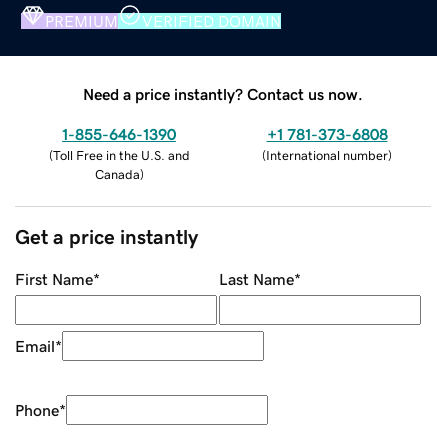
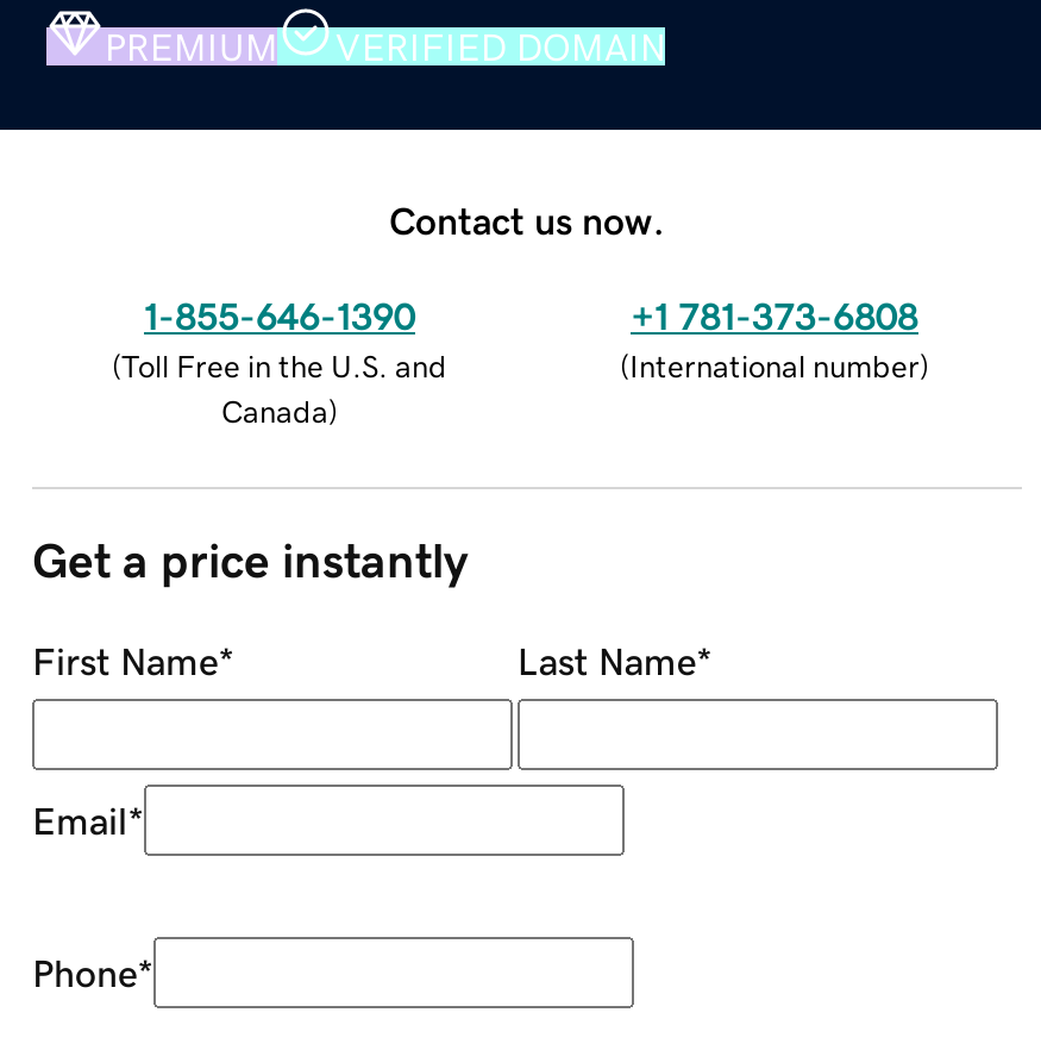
[83,86,363,102] Need a price instantly? Contact us now. -> [389,200,665,238] Contact us now.

